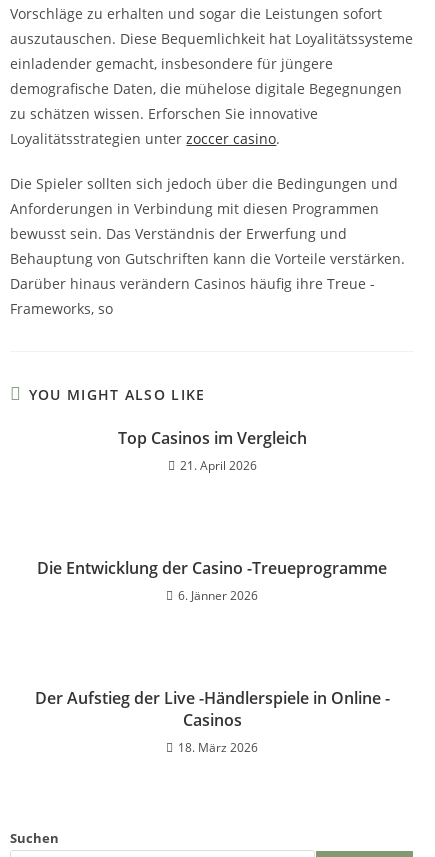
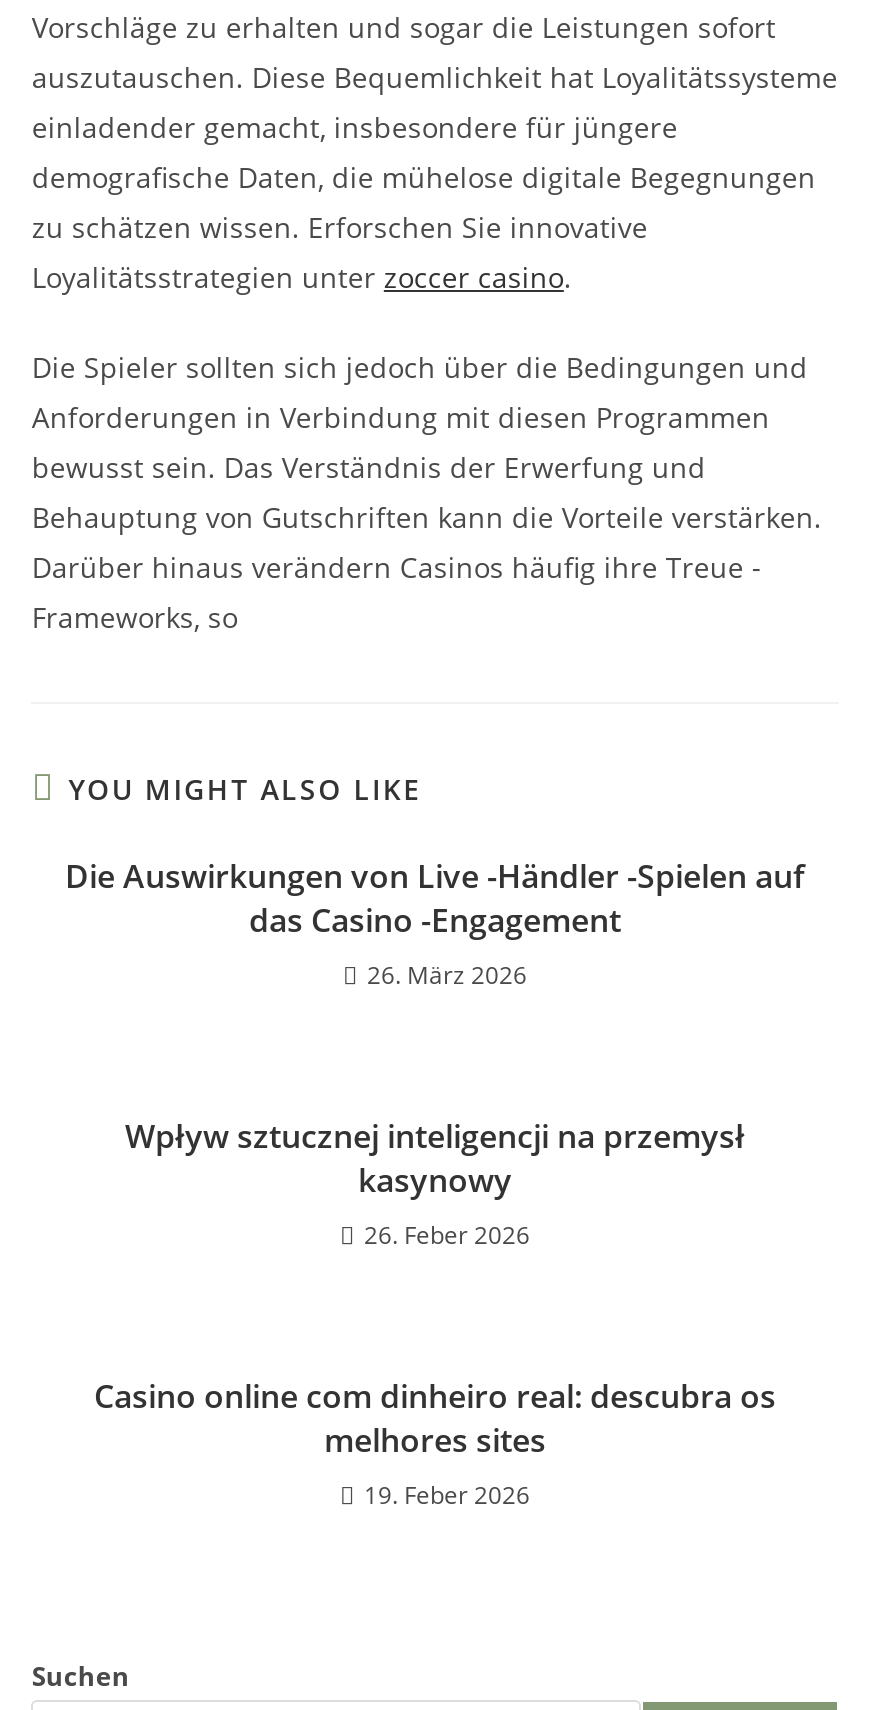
[117,427,306,474] Top Casinos im Vergleich | 21. April 2026 -> [65,854,805,992] Die Auswirkungen von Live -Händler -Spielen auf | das Casino -Engagement | 26. März 2026
[37,557,387,604] Die Entwicklung der Casino -Treueprogramme | 6. Jänner 2026 -> [125,1114,745,1252] Wpływ sztucznej inteligencji na przemysł | kasynowy | 26. Feber 2026
[34,687,389,756] Der Aufstieg der Live -Händlerspiele in Online - | Casinos | 18. März 2026 -> [94,1374,776,1512] Casino online com dinheiro real: descubra os | melhores sites | 19. Feber 2026

